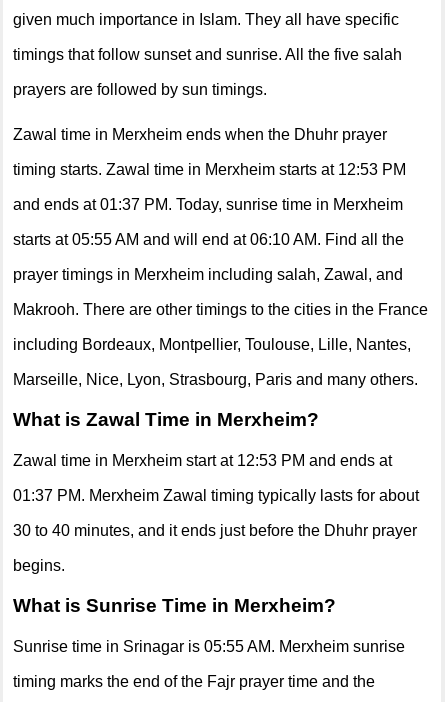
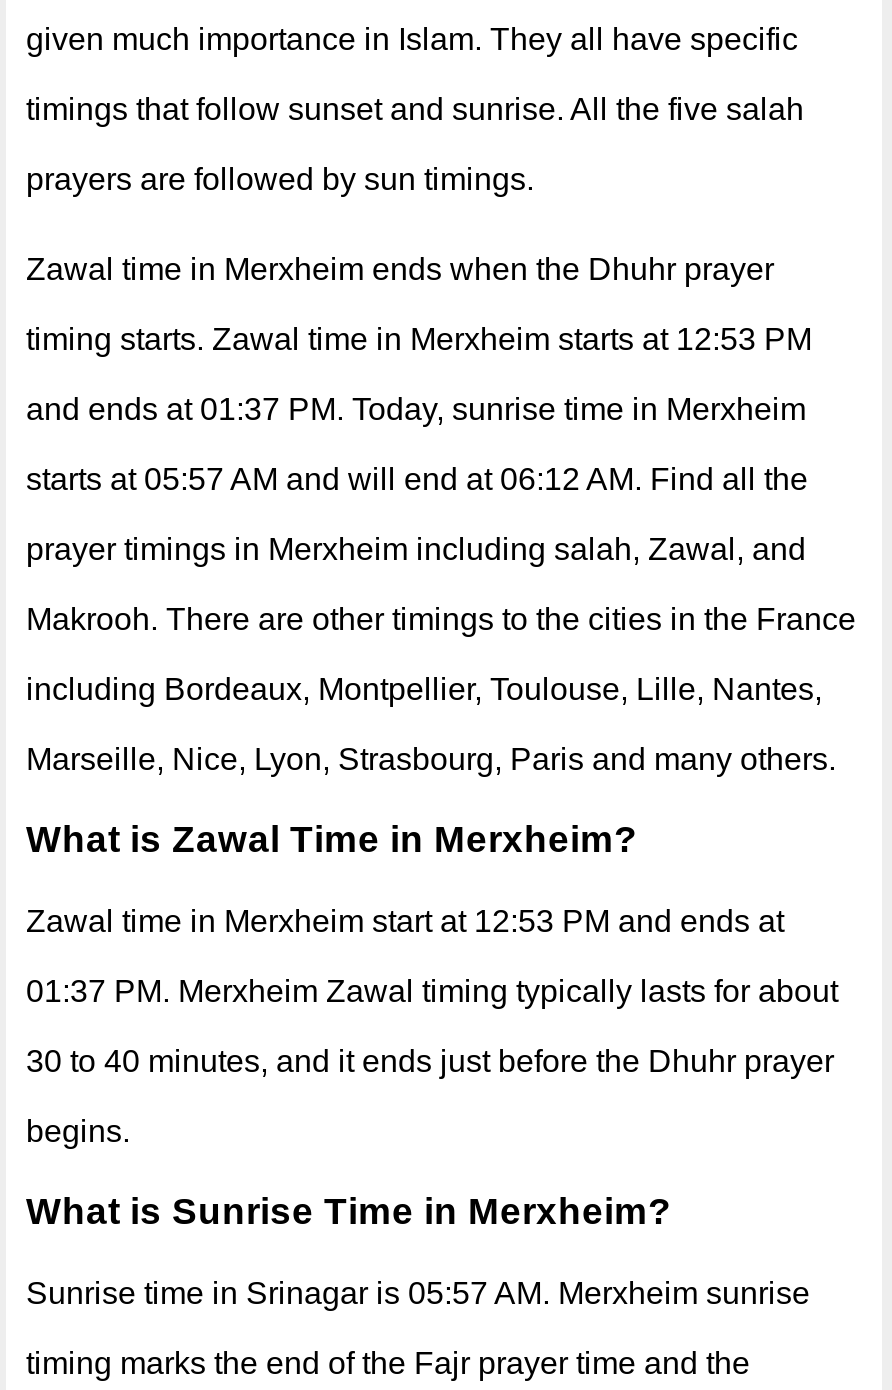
[13,231,404,248] starts at 05:55 AM and will end at 06:10 AM. Find all the -> [26,461,808,495] starts at 05:57 AM and will end at 06:12 AM. Find all the
[13,638,405,655] Sunrise time in Srinagar is 05:55 AM. Merxheim sunrise -> [26,1275,810,1309] Sunrise time in Srinagar is 05:57 AM. Merxheim sunrise

